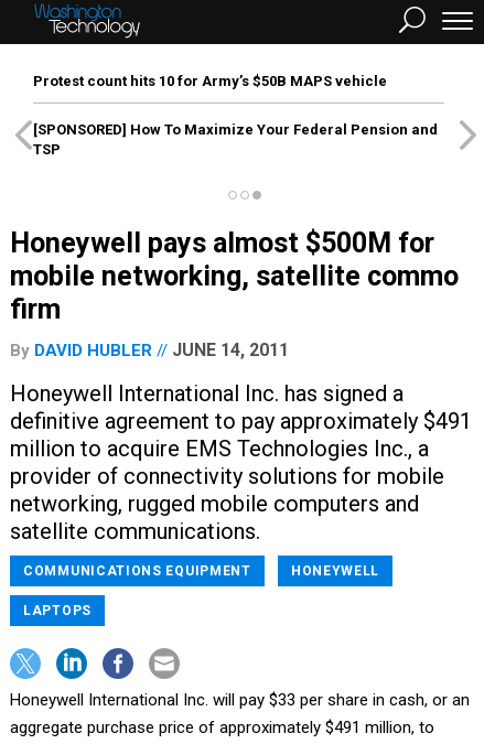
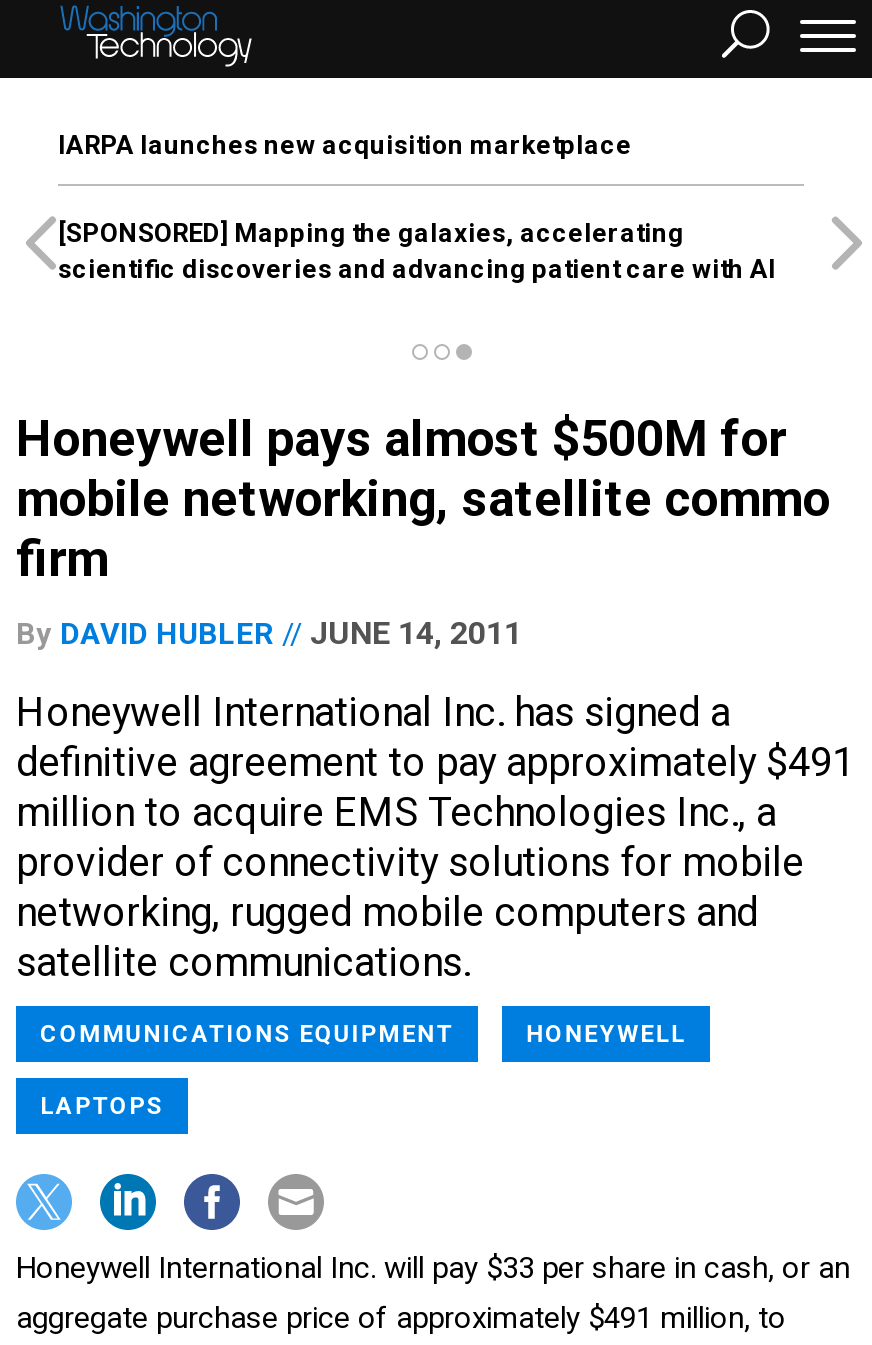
[33,73,387,89] Protest count hits 10 for Army’s $50B MAPS vehicle -> [58,130,632,160] IARPA launches new acquisition marketplace
[33,121,438,158] [SPONSORED] How To Maximize Your Federal Pension and | TSP -> [58,218,776,284] [SPONSORED] Mapping the galaxies, accelerating | scientific discoveries and advancing patient care with AI

